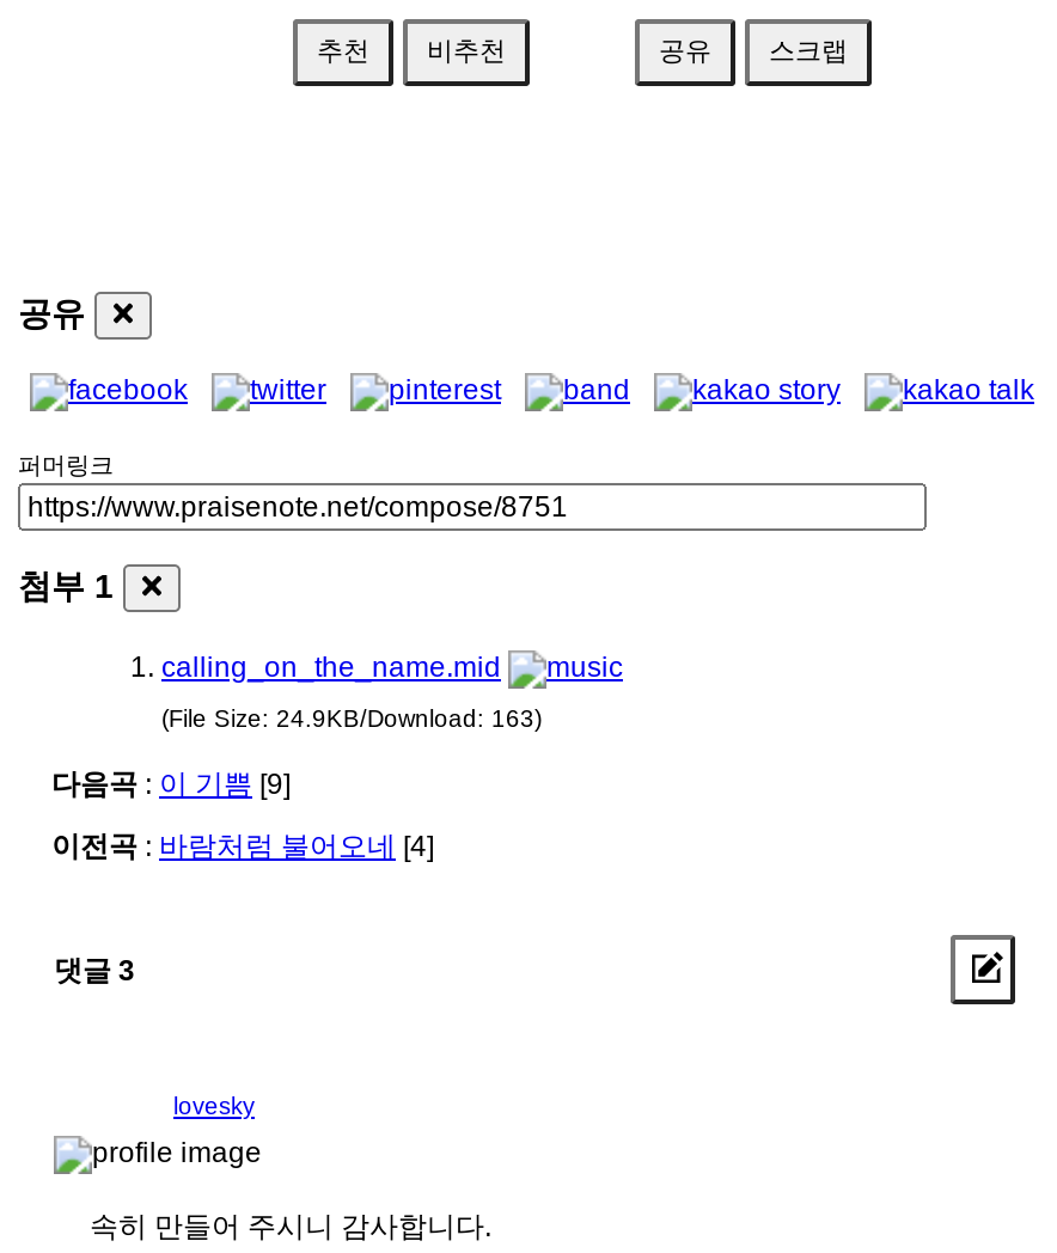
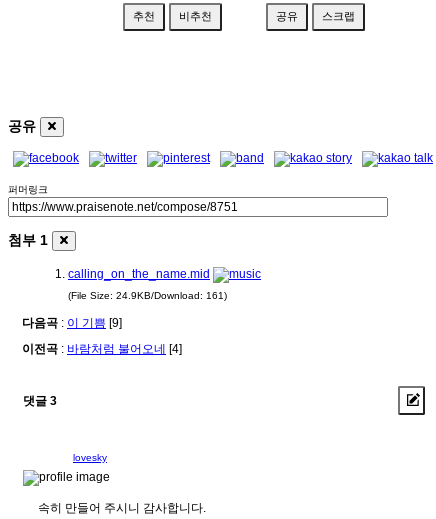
[161,705,542,731] (File Size: 24.9KB/Download: 163) -> [68,290,227,301] (File Size: 24.9KB/Download: 161)

